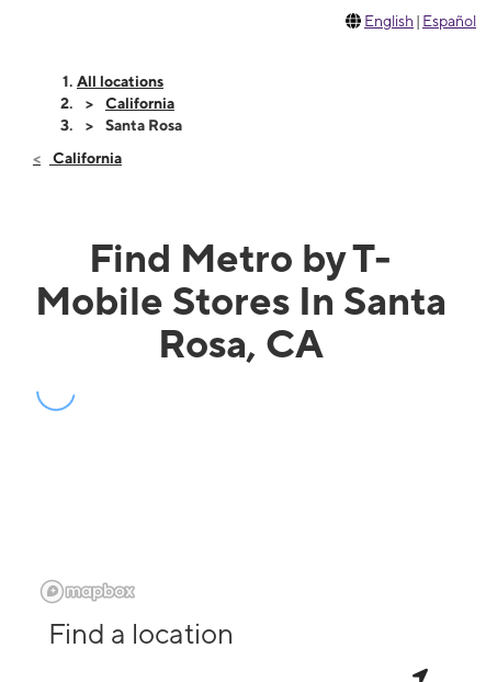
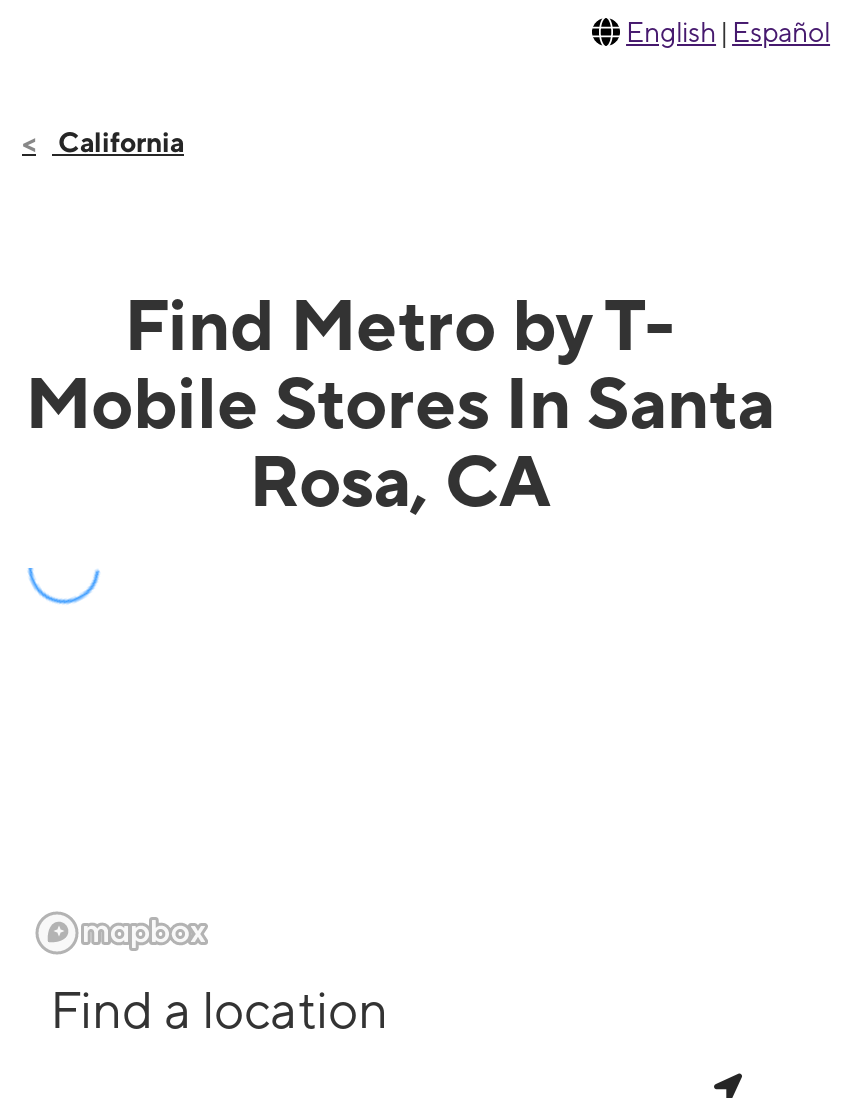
[77,72,182,134] All locations | California | Santa Rosa -> none

